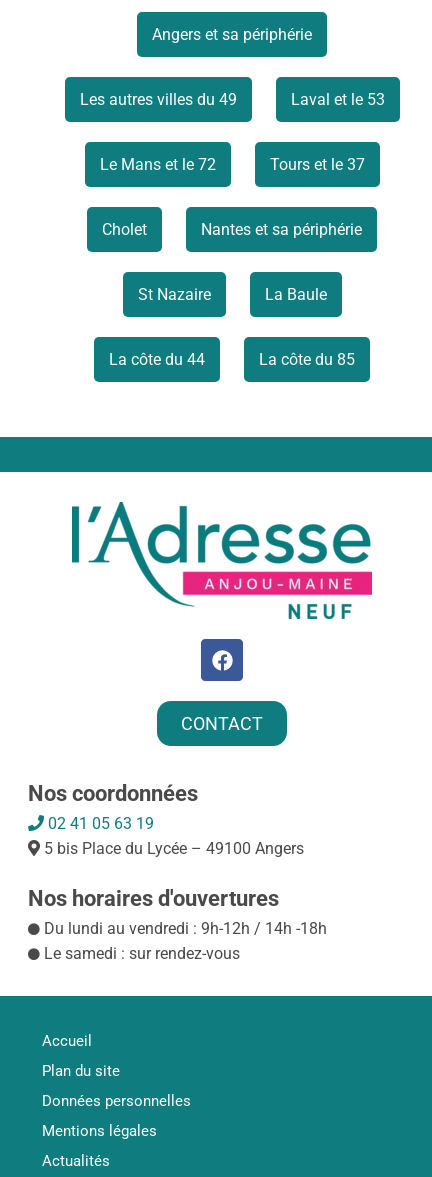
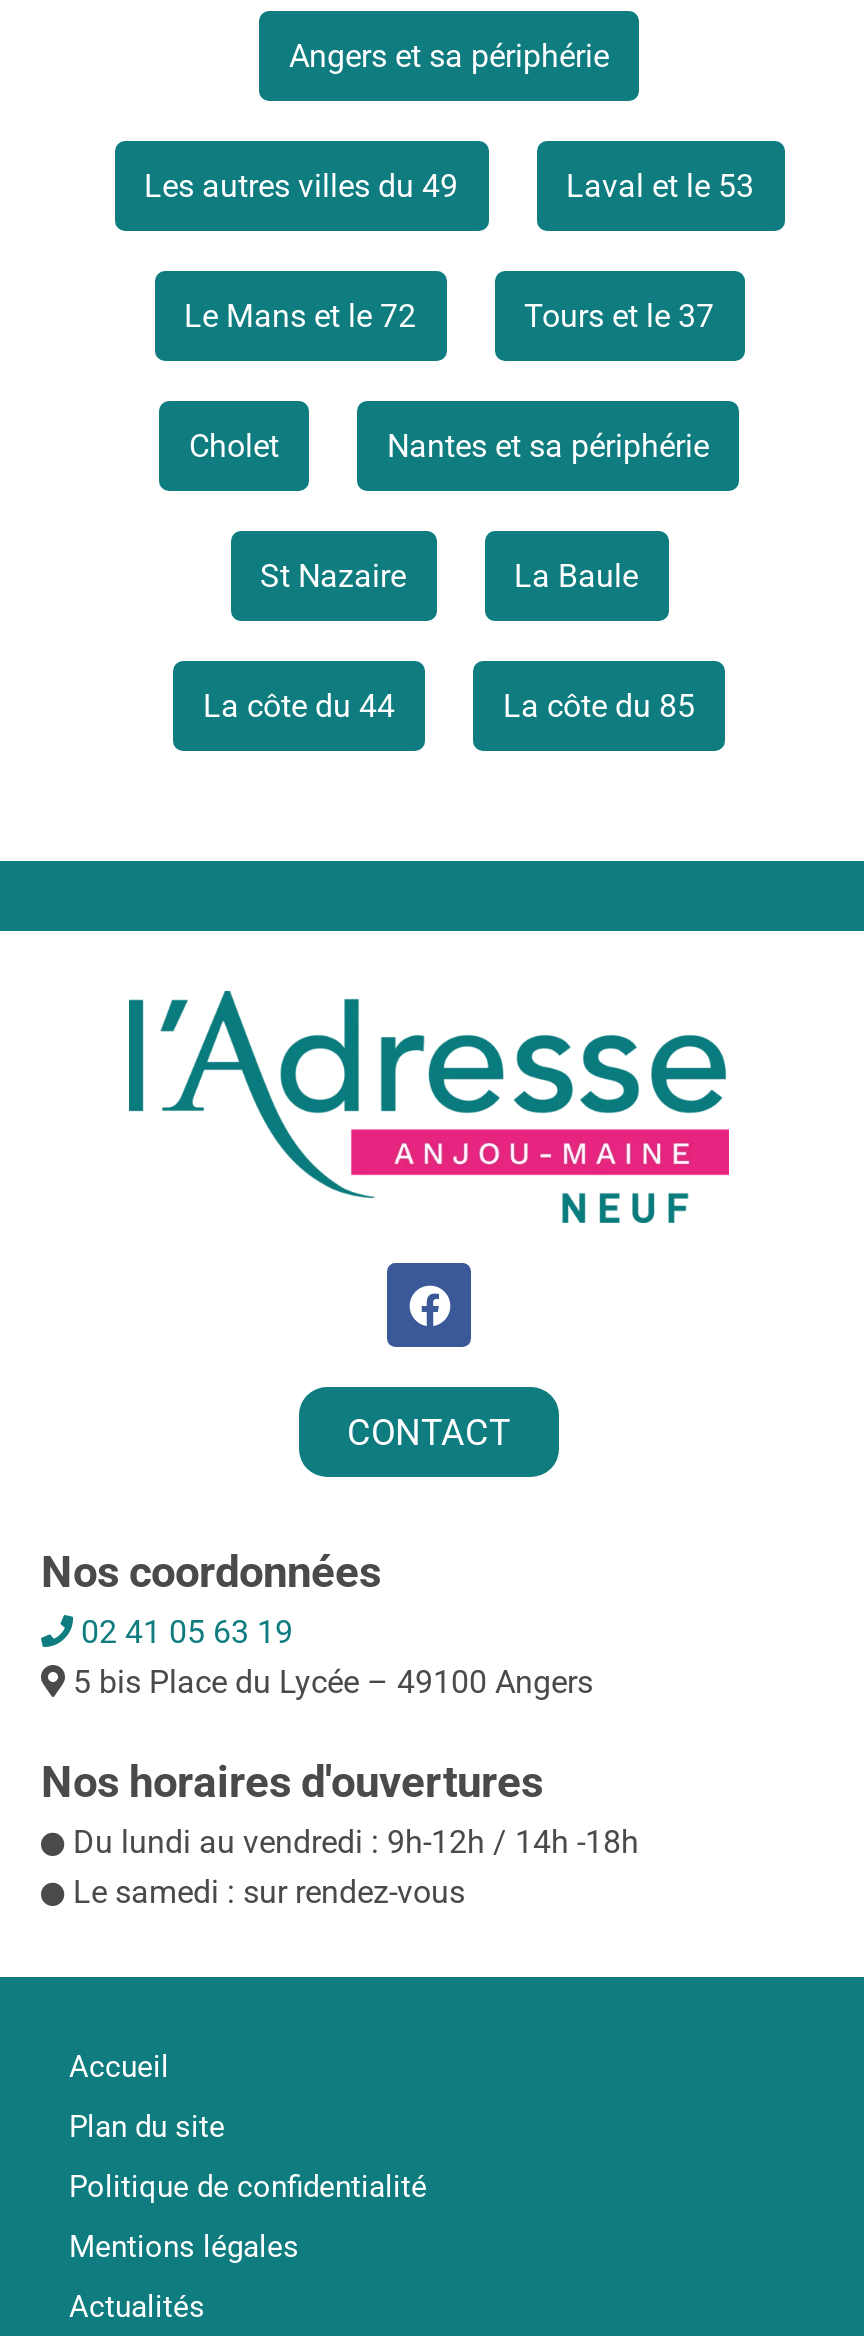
[42,1092,191,1110] Données personnelles -> [69,2170,427,2206] Politique de confidentialité

